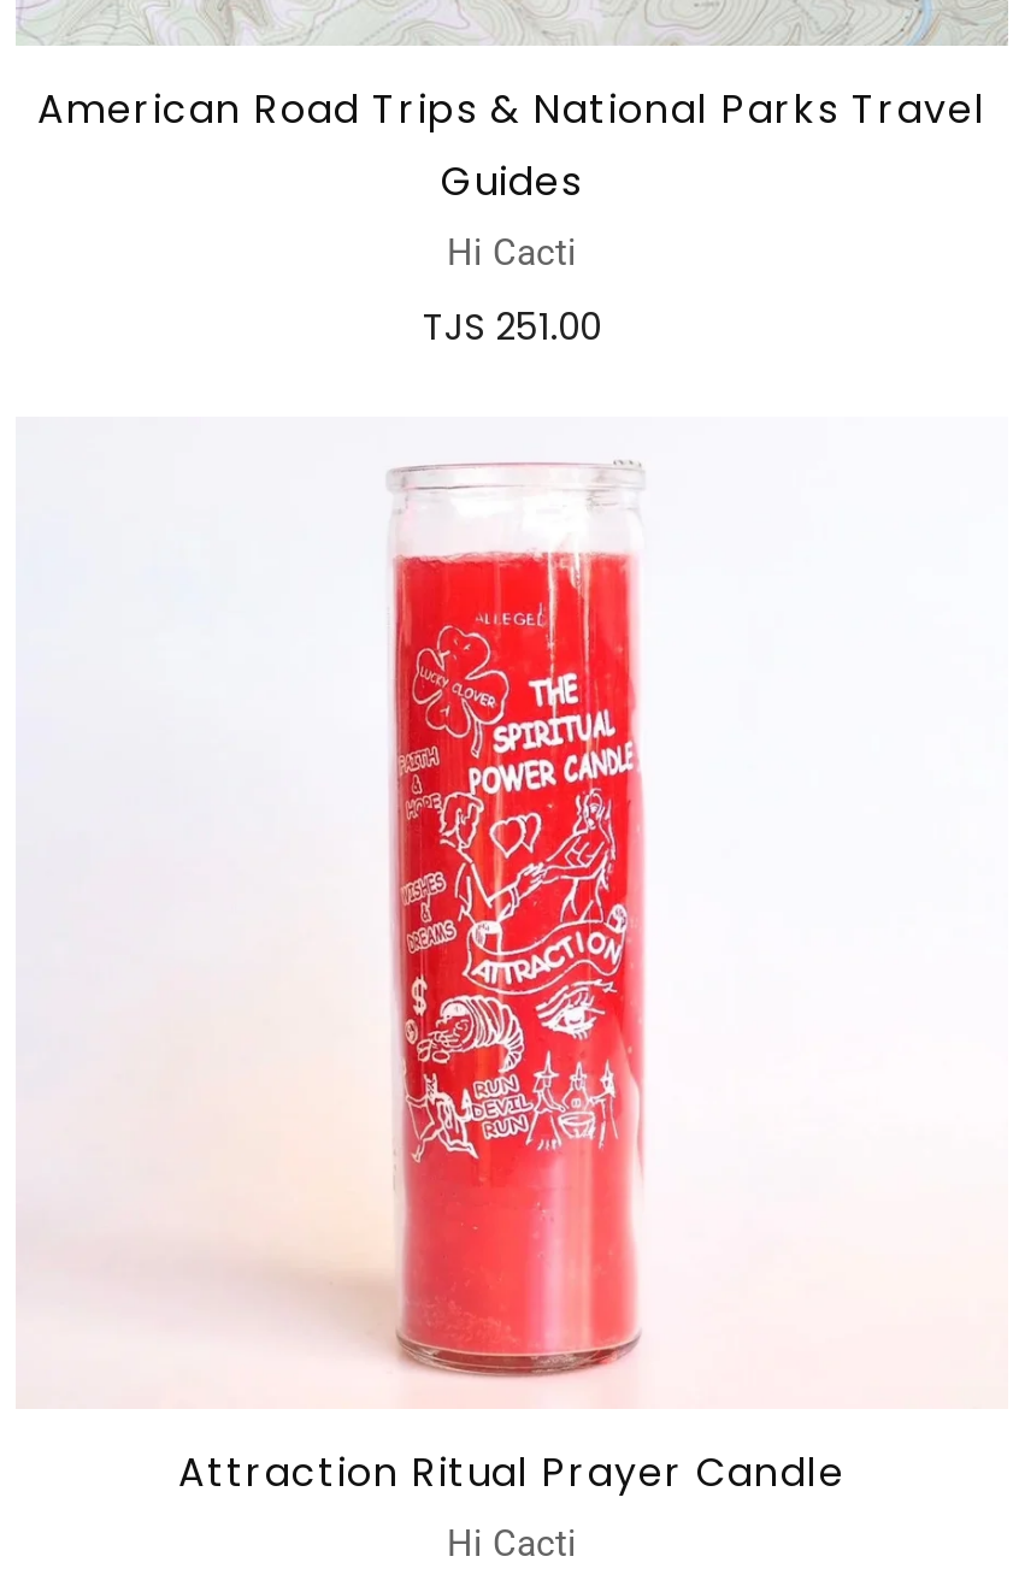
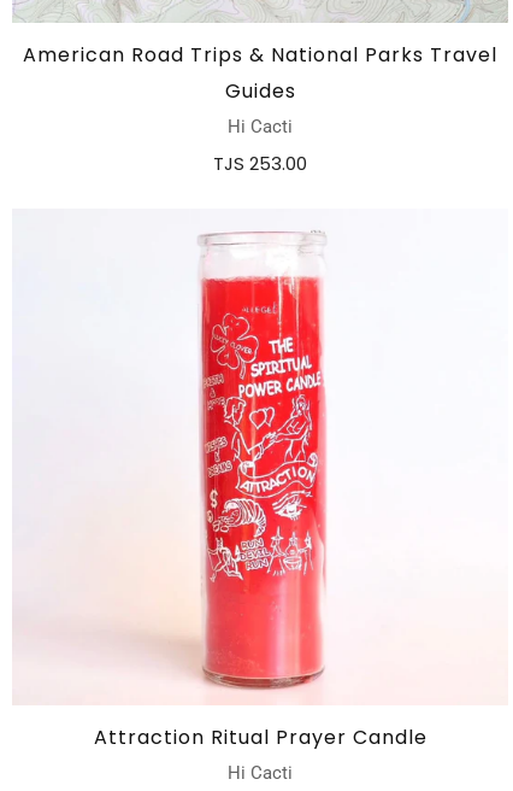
[423,301,601,352] TJS 251.00 -> [213,151,307,176] TJS 253.00

